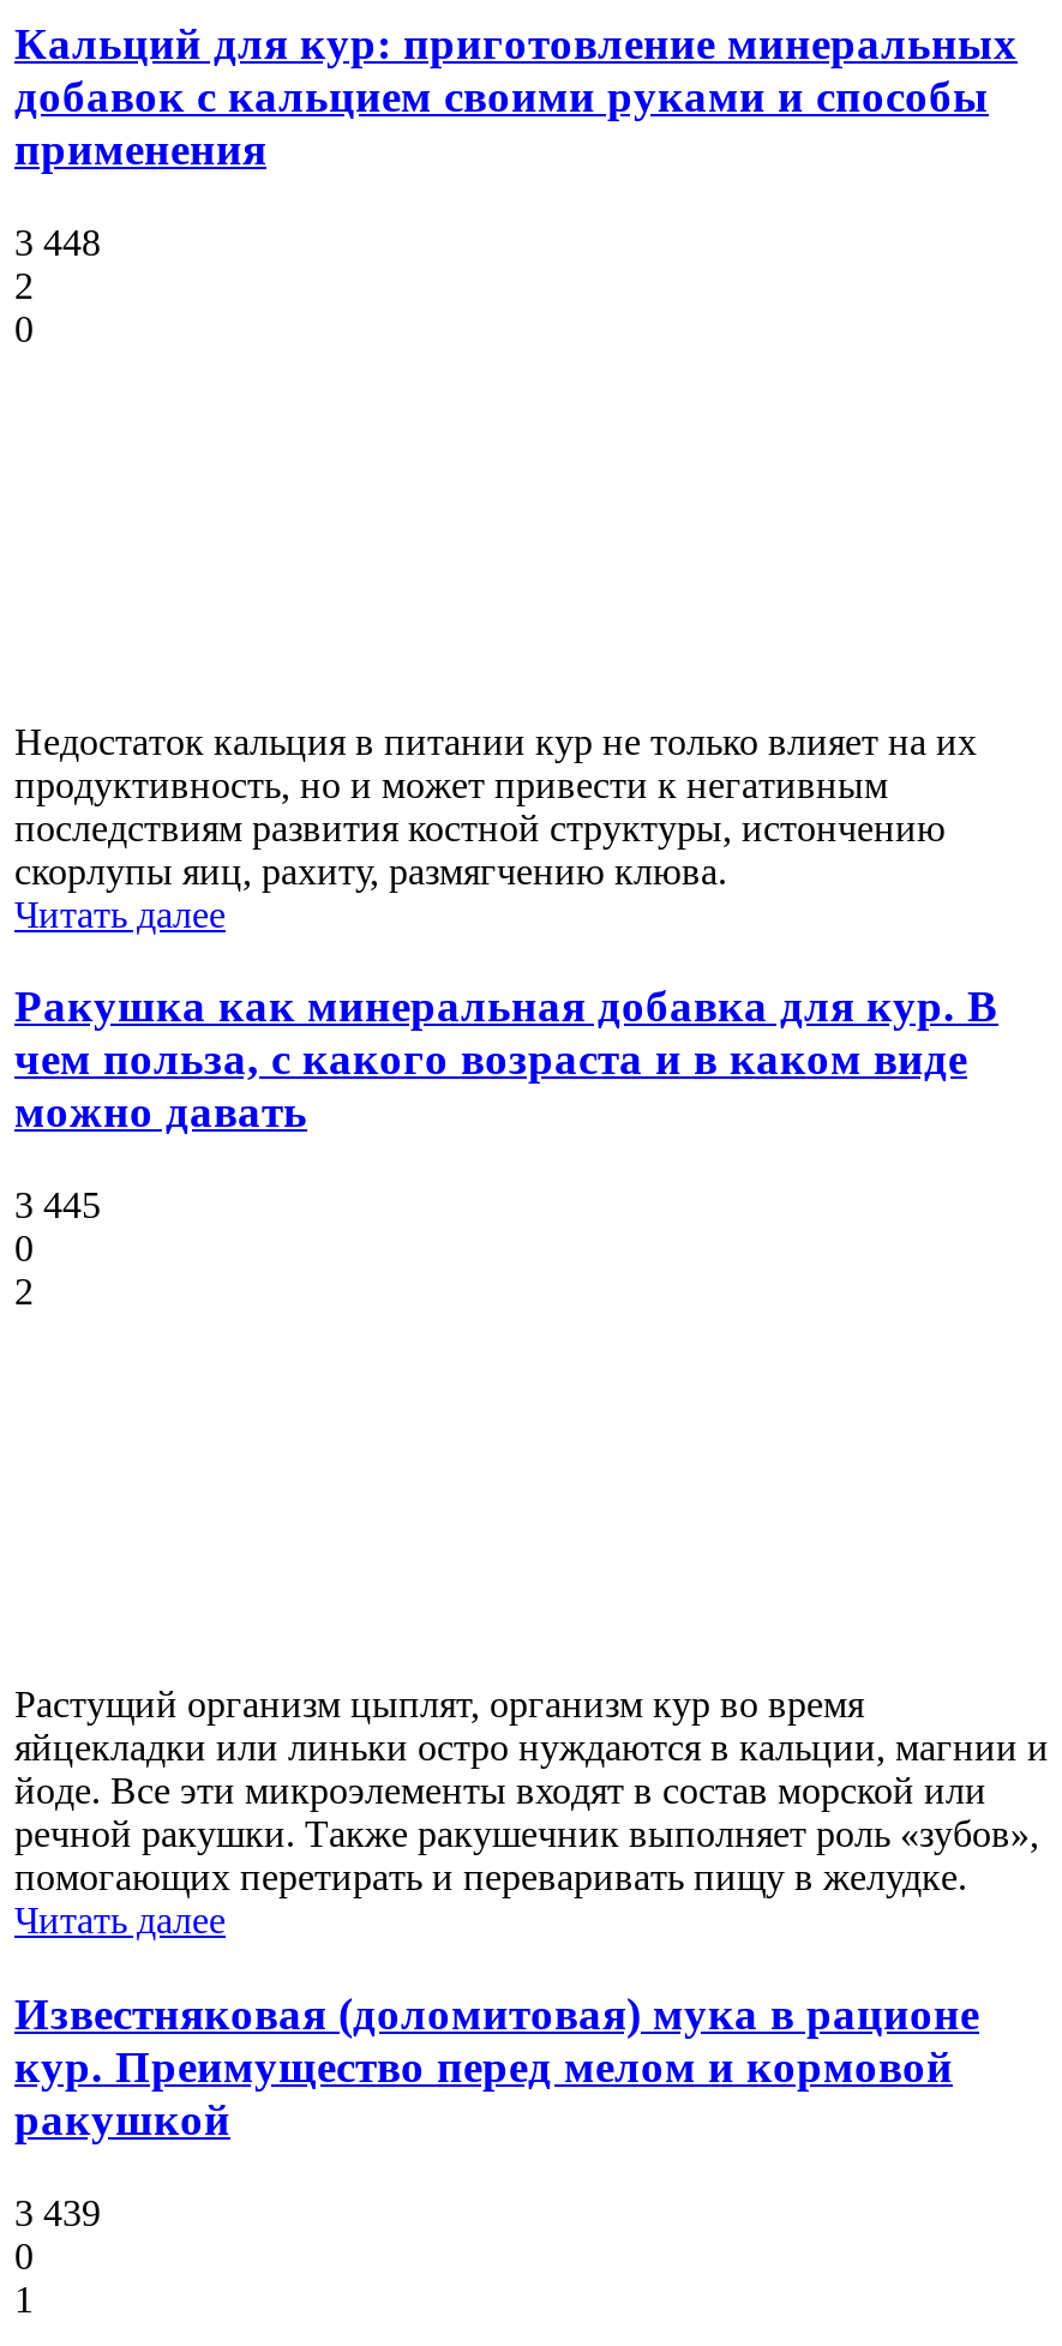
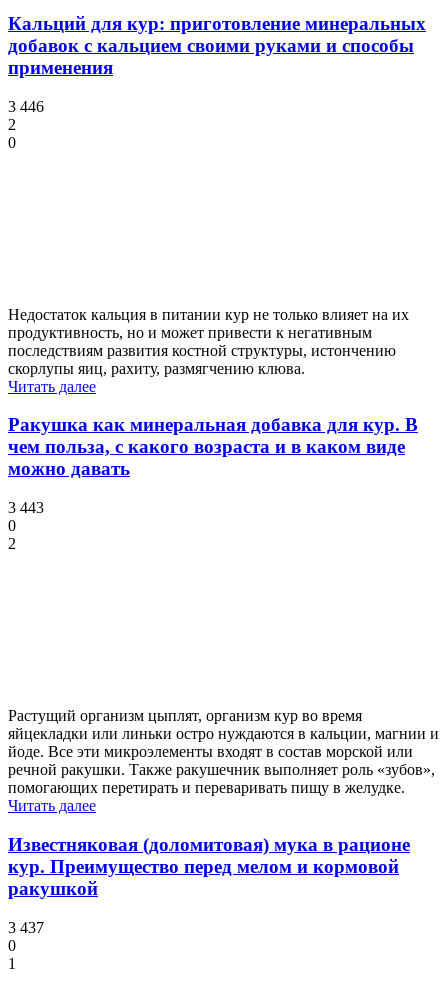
[14,221,101,262] 3 448 -> [8,98,44,115] 3 446
[14,1185,101,1225] 3 445 -> [8,499,44,516] 3 443
[14,2191,101,2232] 3 439 -> [8,918,44,935] 3 437

